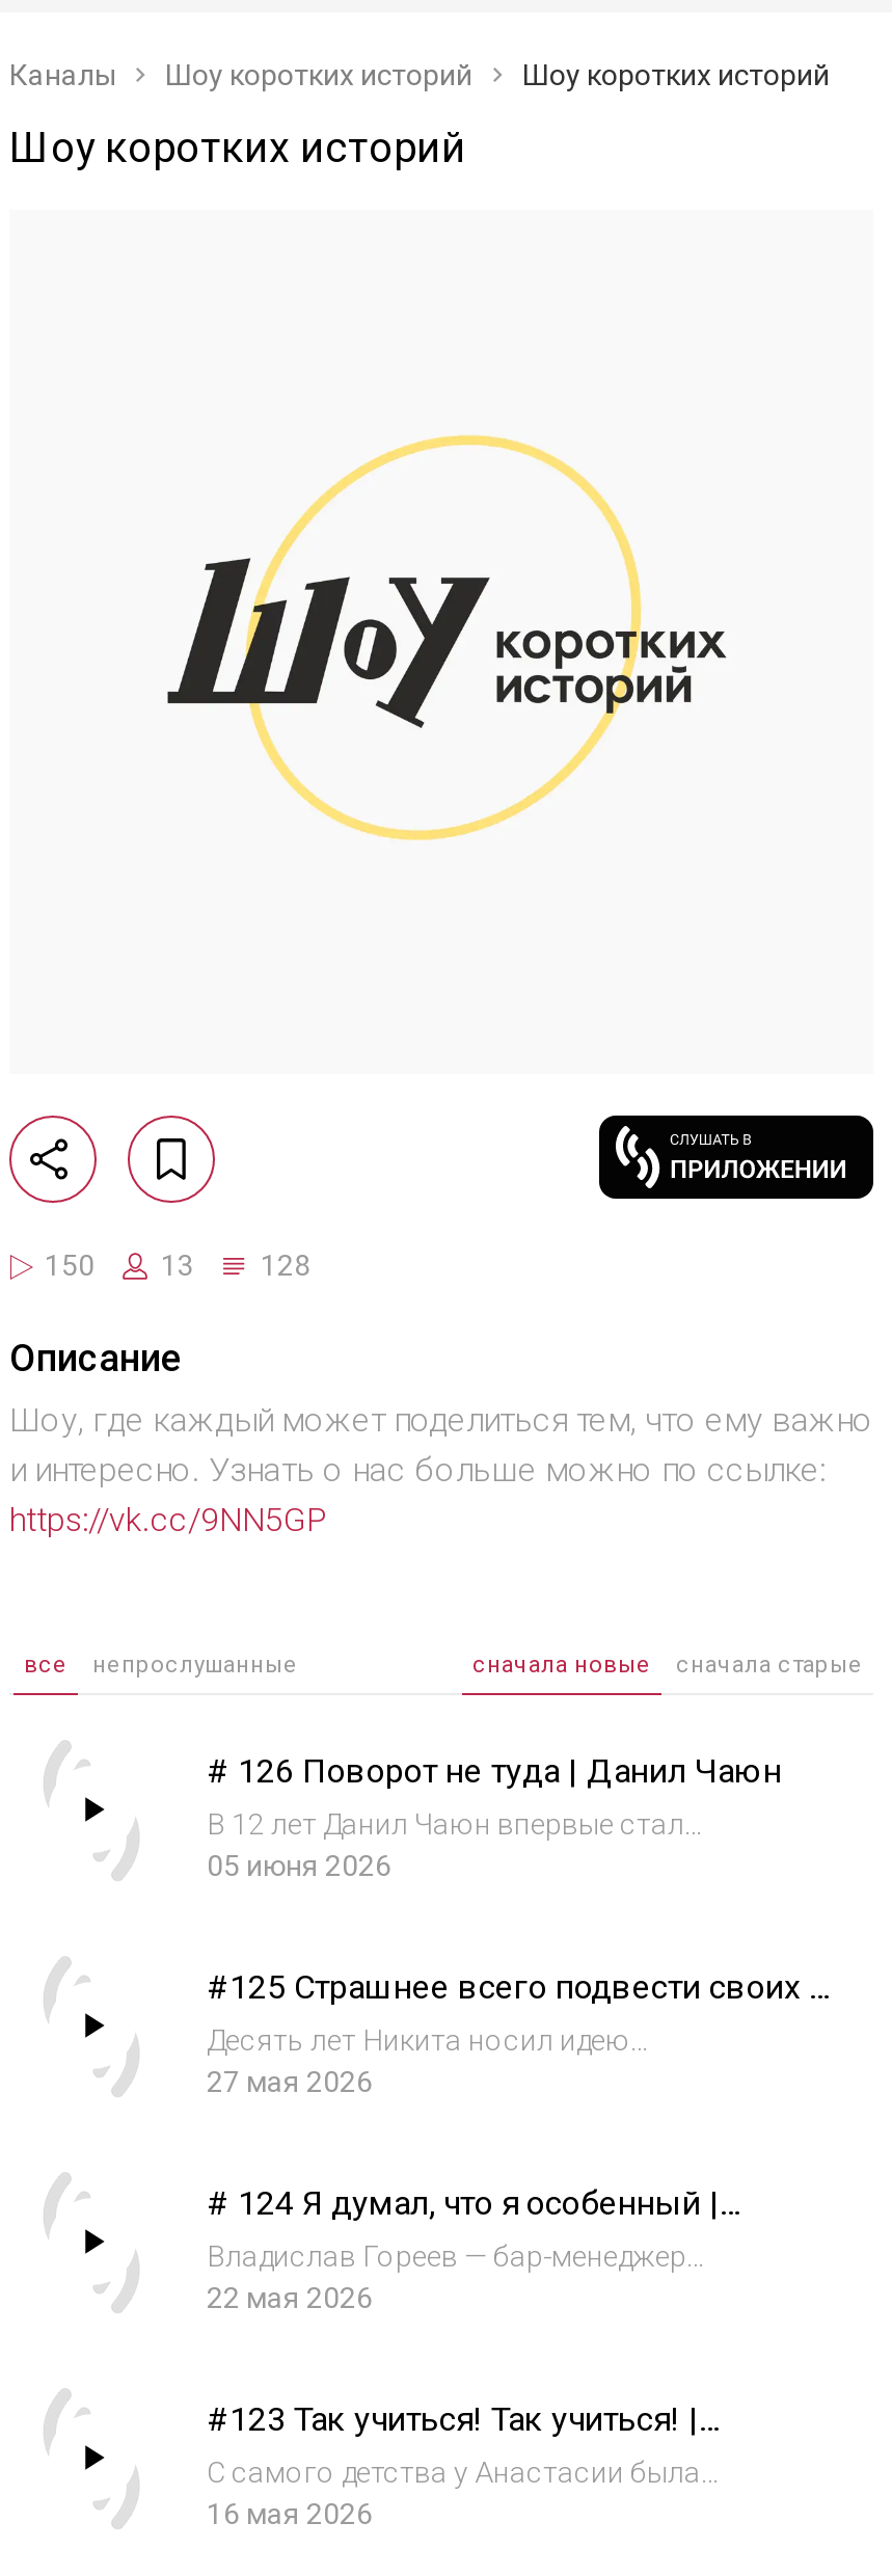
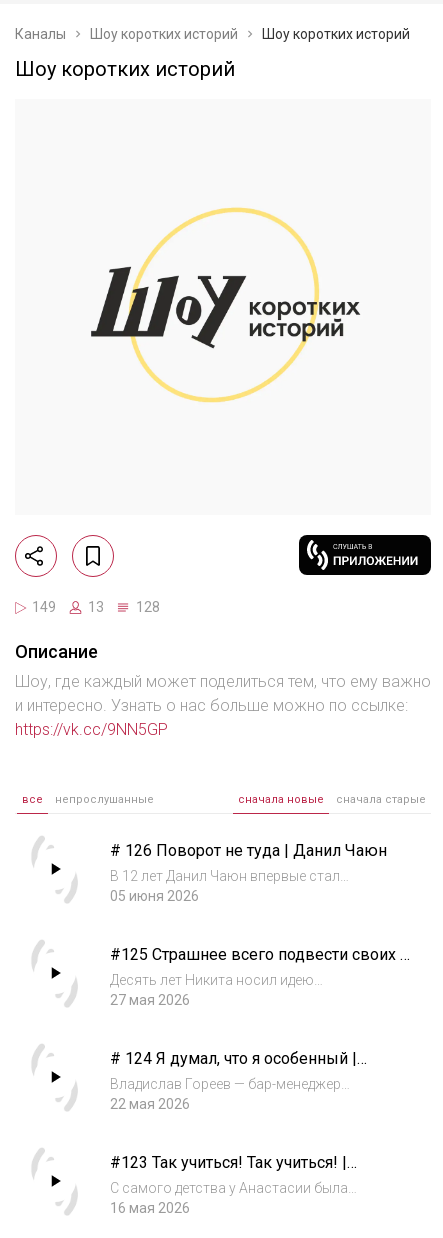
[45,1249,310,1282] 150 13 128 -> [32,599,160,615] 149 13 128

